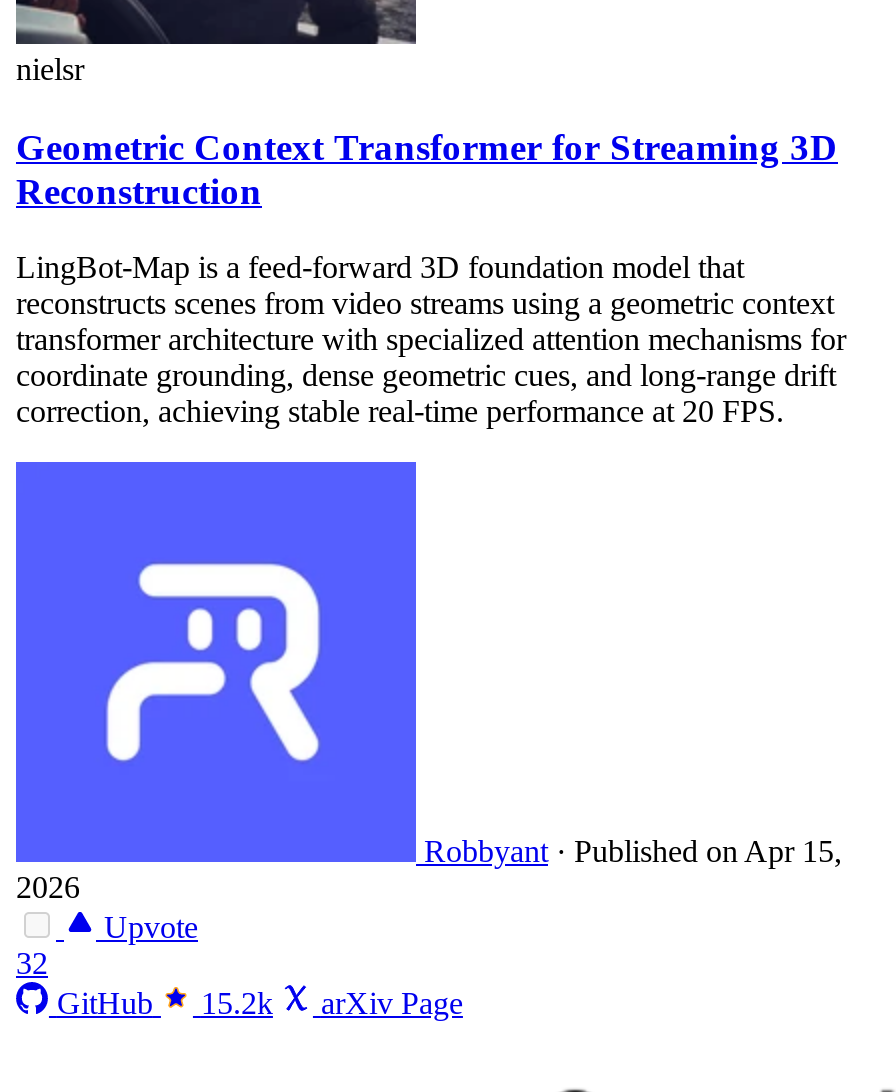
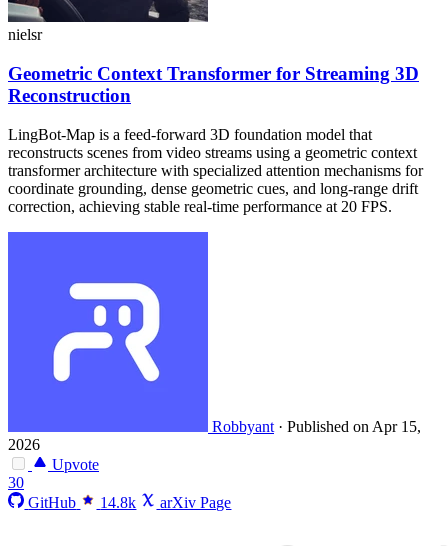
[16,947,48,981] 32 -> [8,473,24,490] 30
[57,987,463,1021] GitHub 15.2k arXiv Page -> [28,493,231,510] GitHub 14.8k arXiv Page

